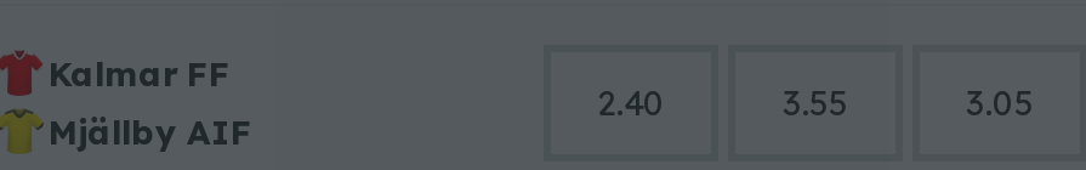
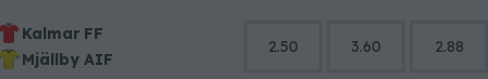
[597,80,1034,124] 2.40 | 3.55 | 3.05 -> [268,36,463,56] 2.50 | 3.60 | 2.88

